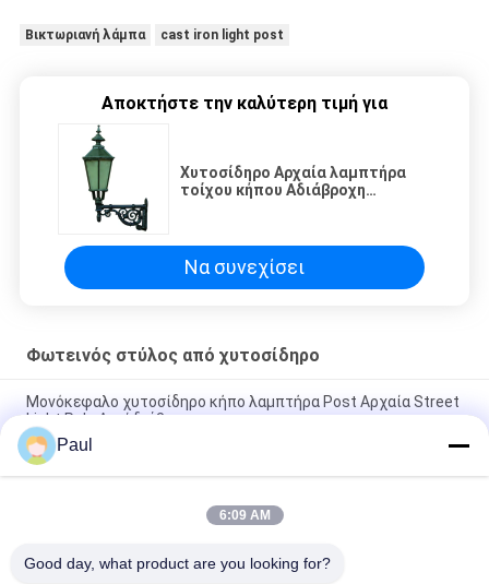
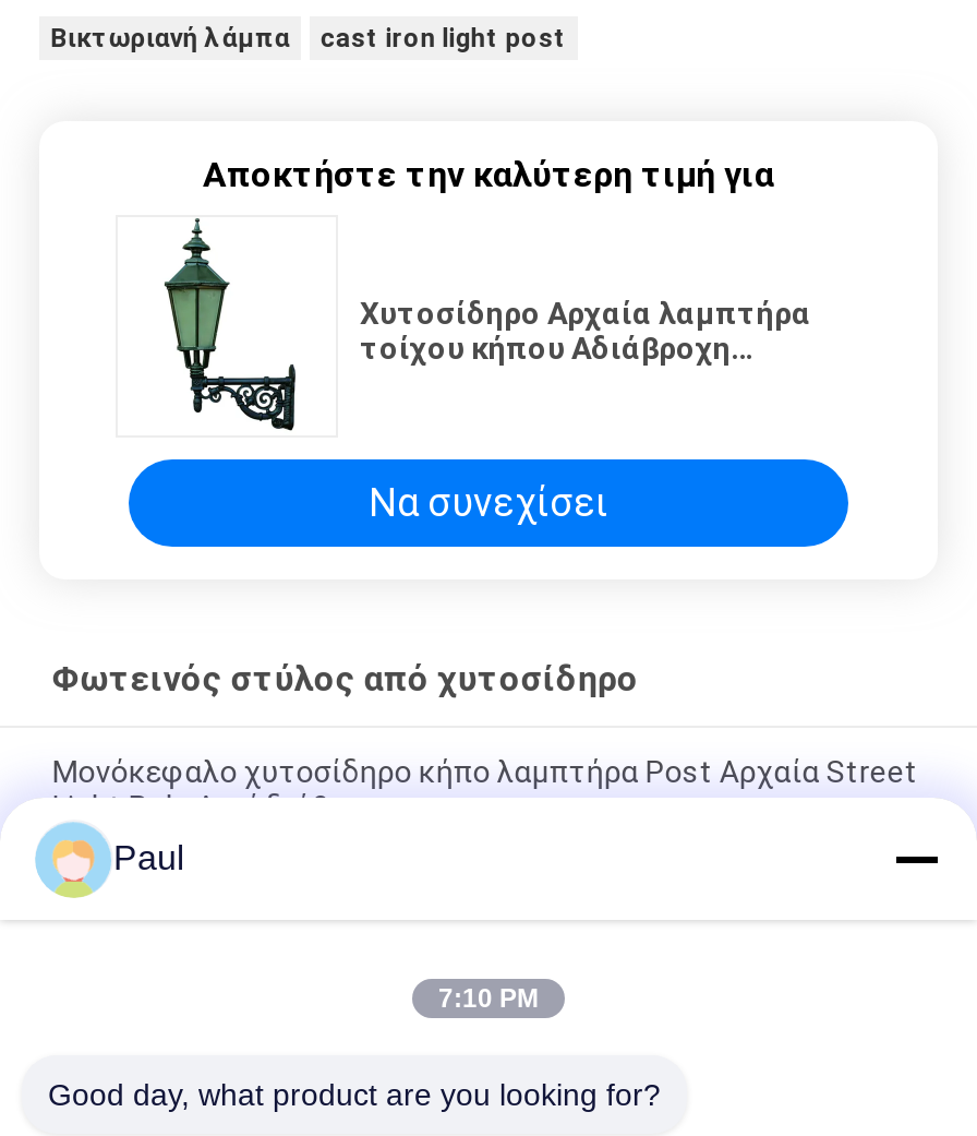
[219,508,270,523] 6:09 AM -> [438,983,539,1014] 7:10 PM

